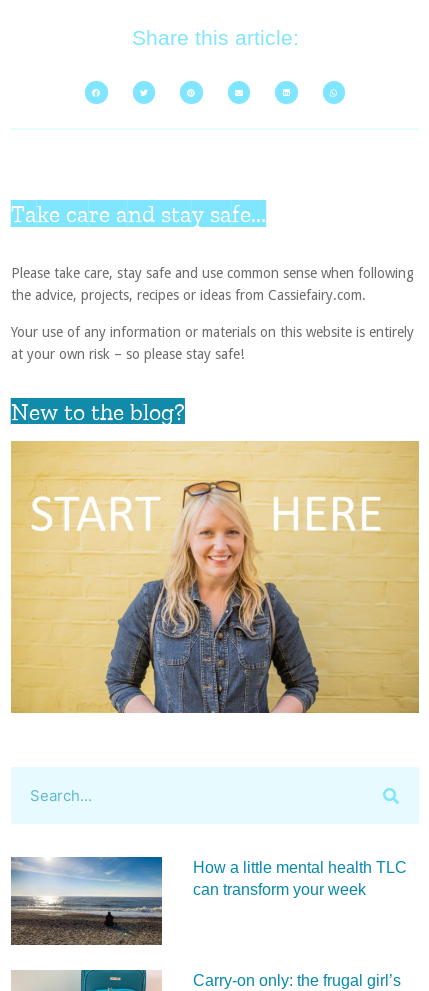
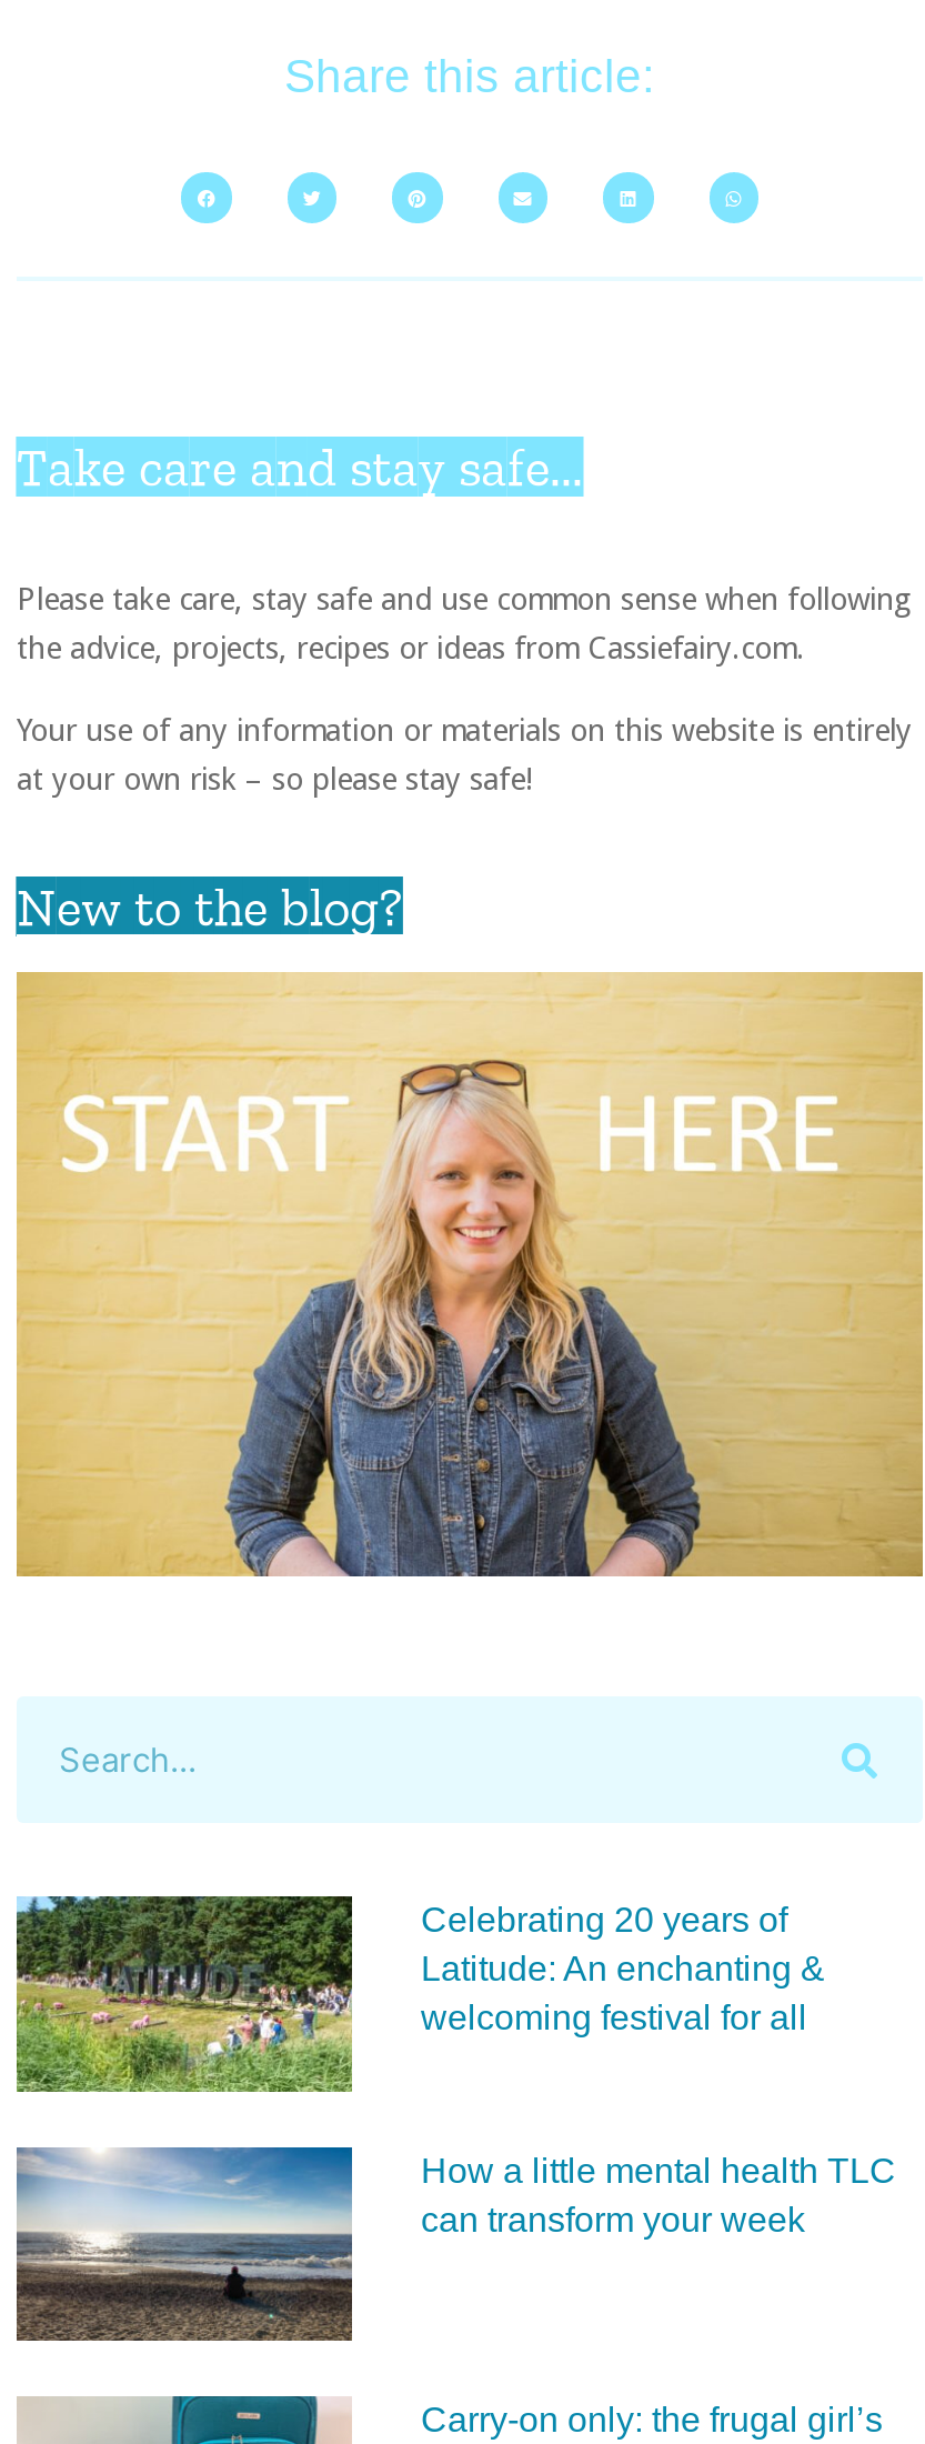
none -> [14,1894,825,2094] [image] | Celebrating 20 years of | Latitude: An enchanting & | welcoming festival for all

